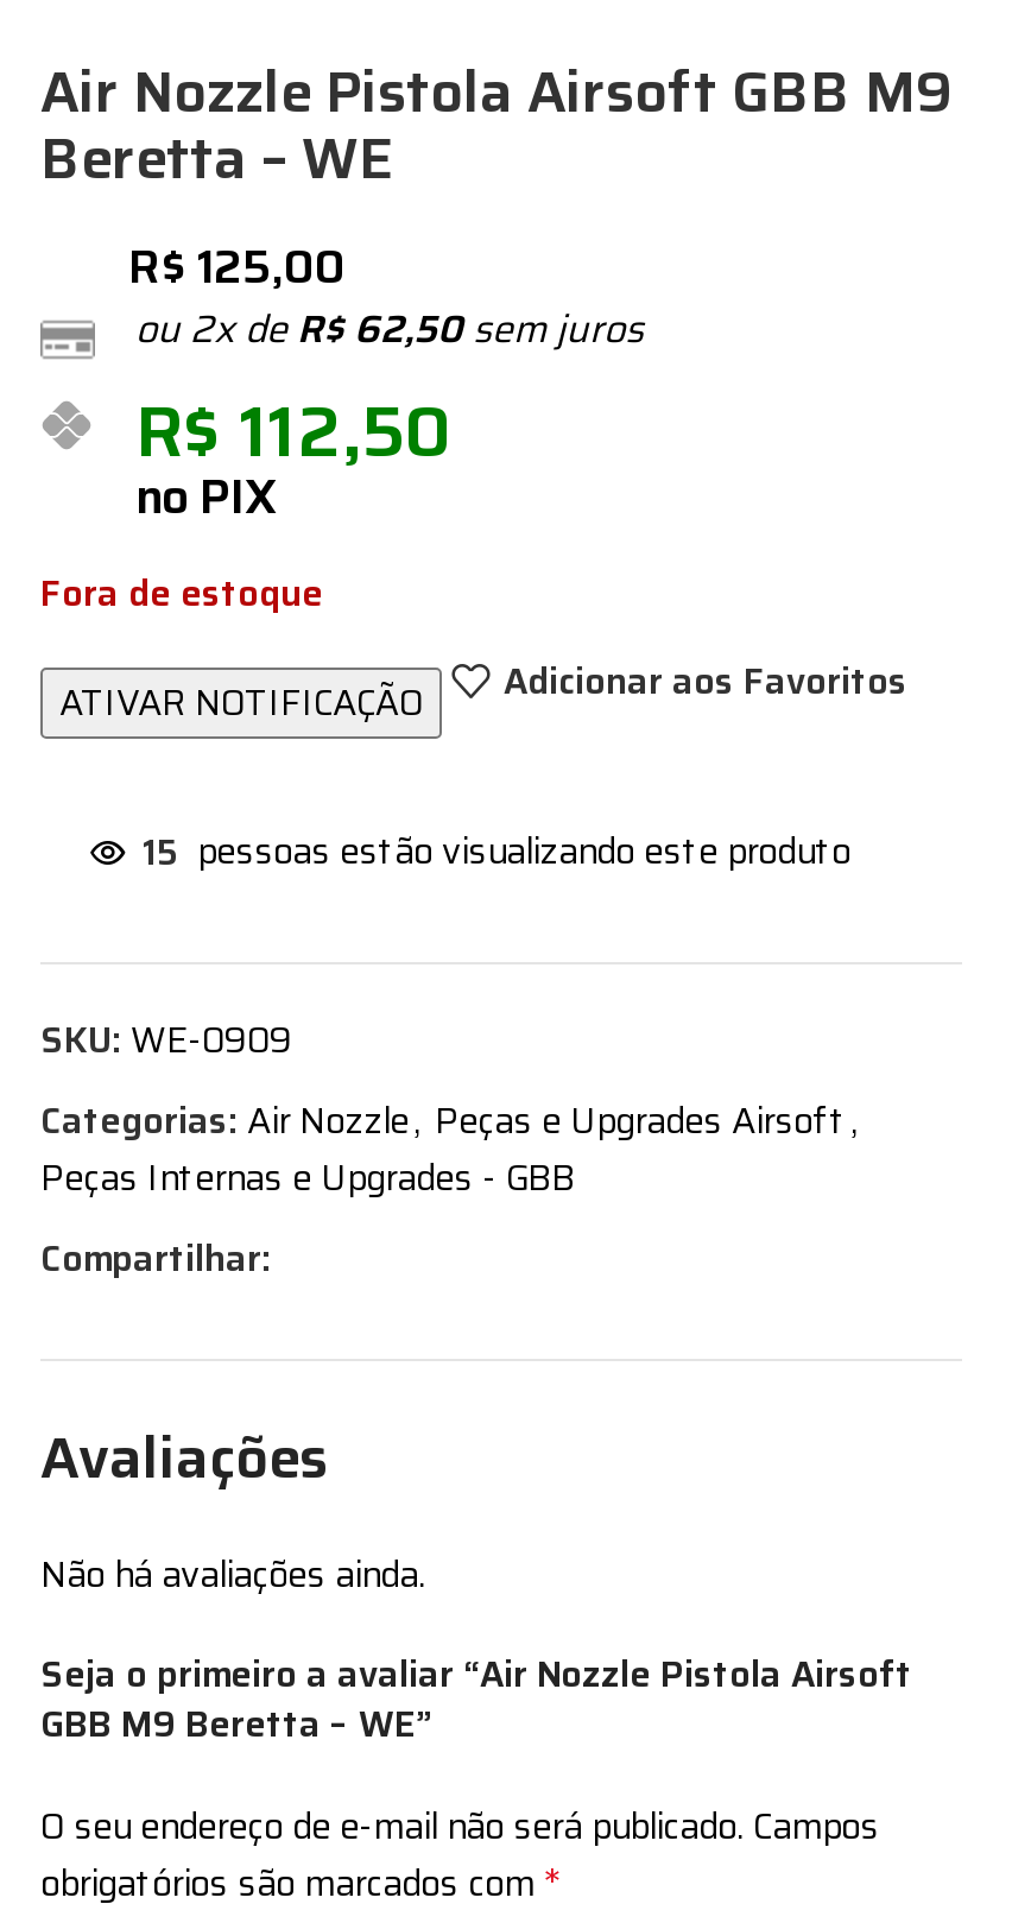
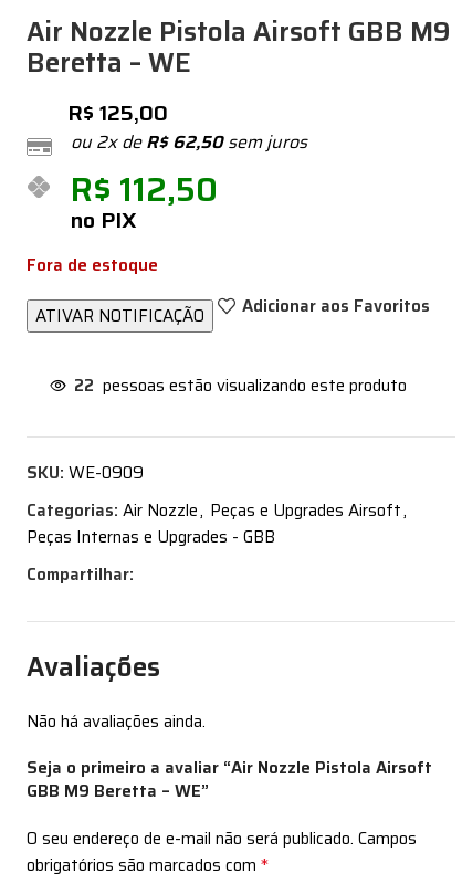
[143,823,850,880] 15 pessoas estão visualizando este produto -> [74,372,407,398] 22 pessoas estão visualizando este produto

